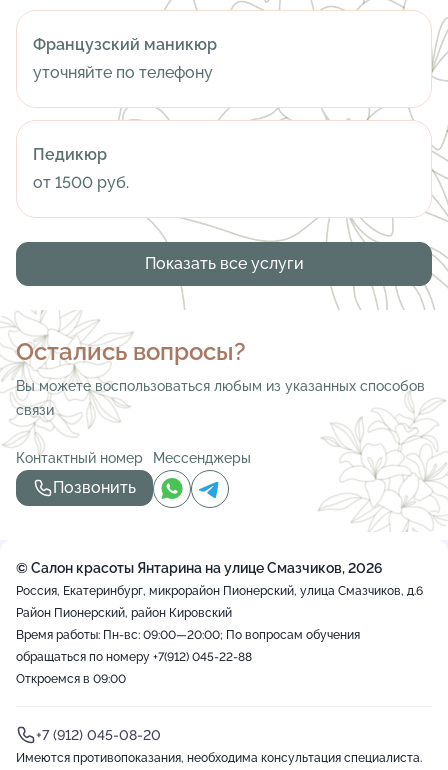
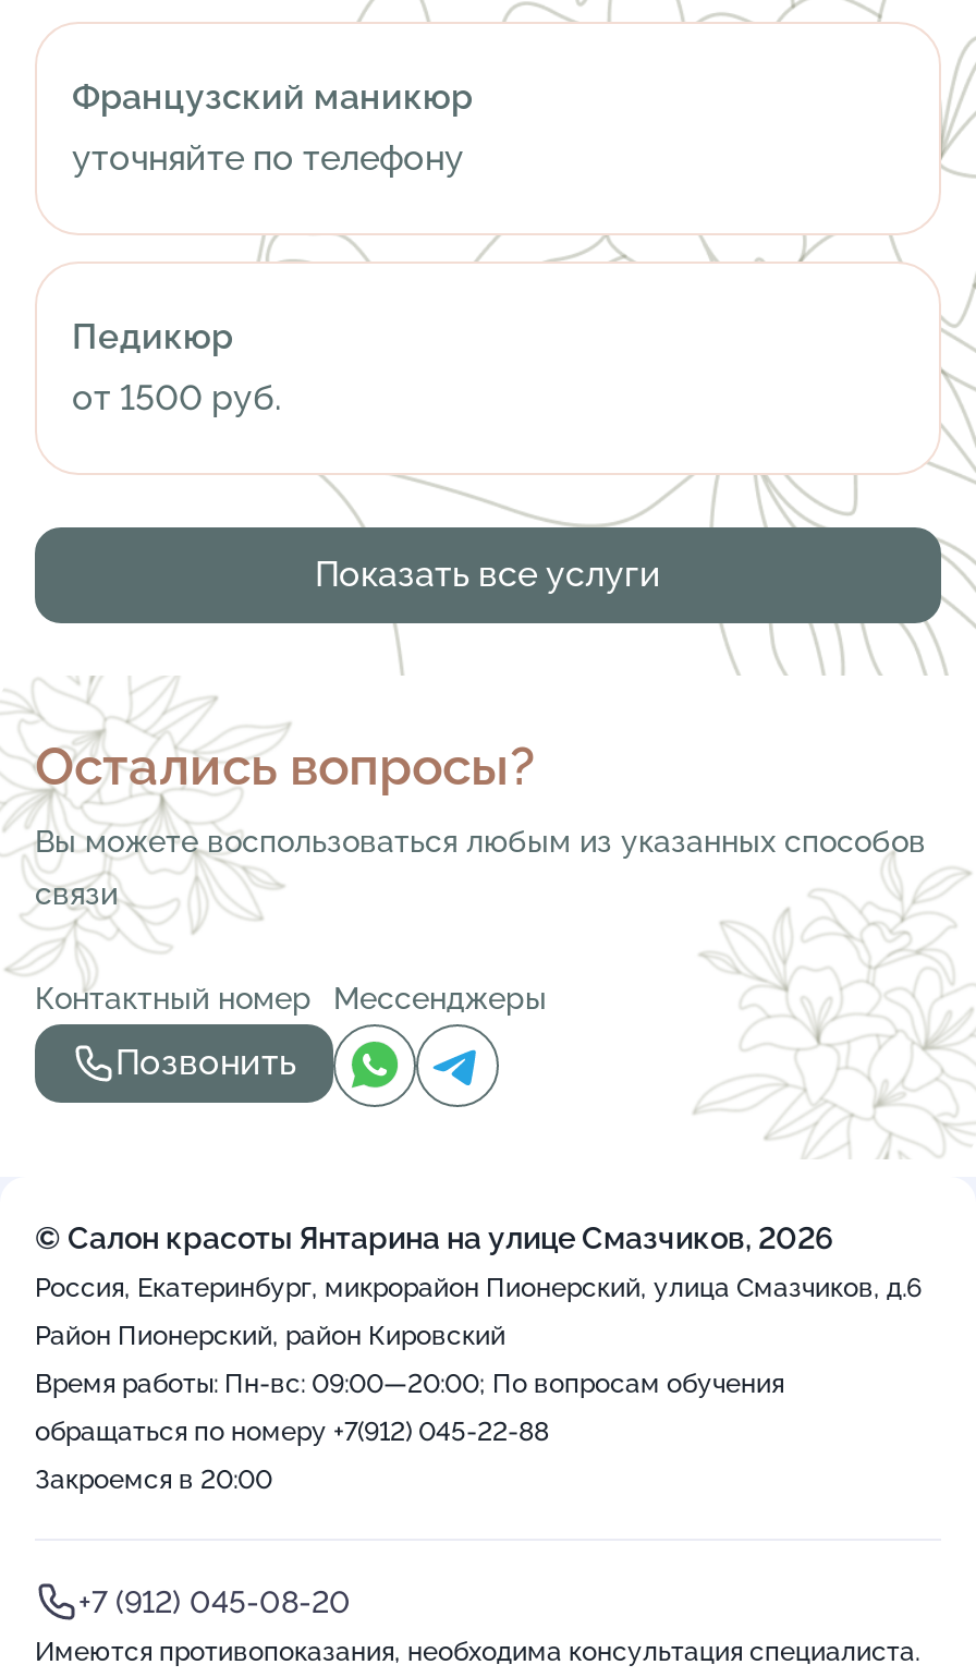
[16,672,126,686] Откроемся в 09:00 -> [35,1465,272,1495] Закроемся в 20:00

